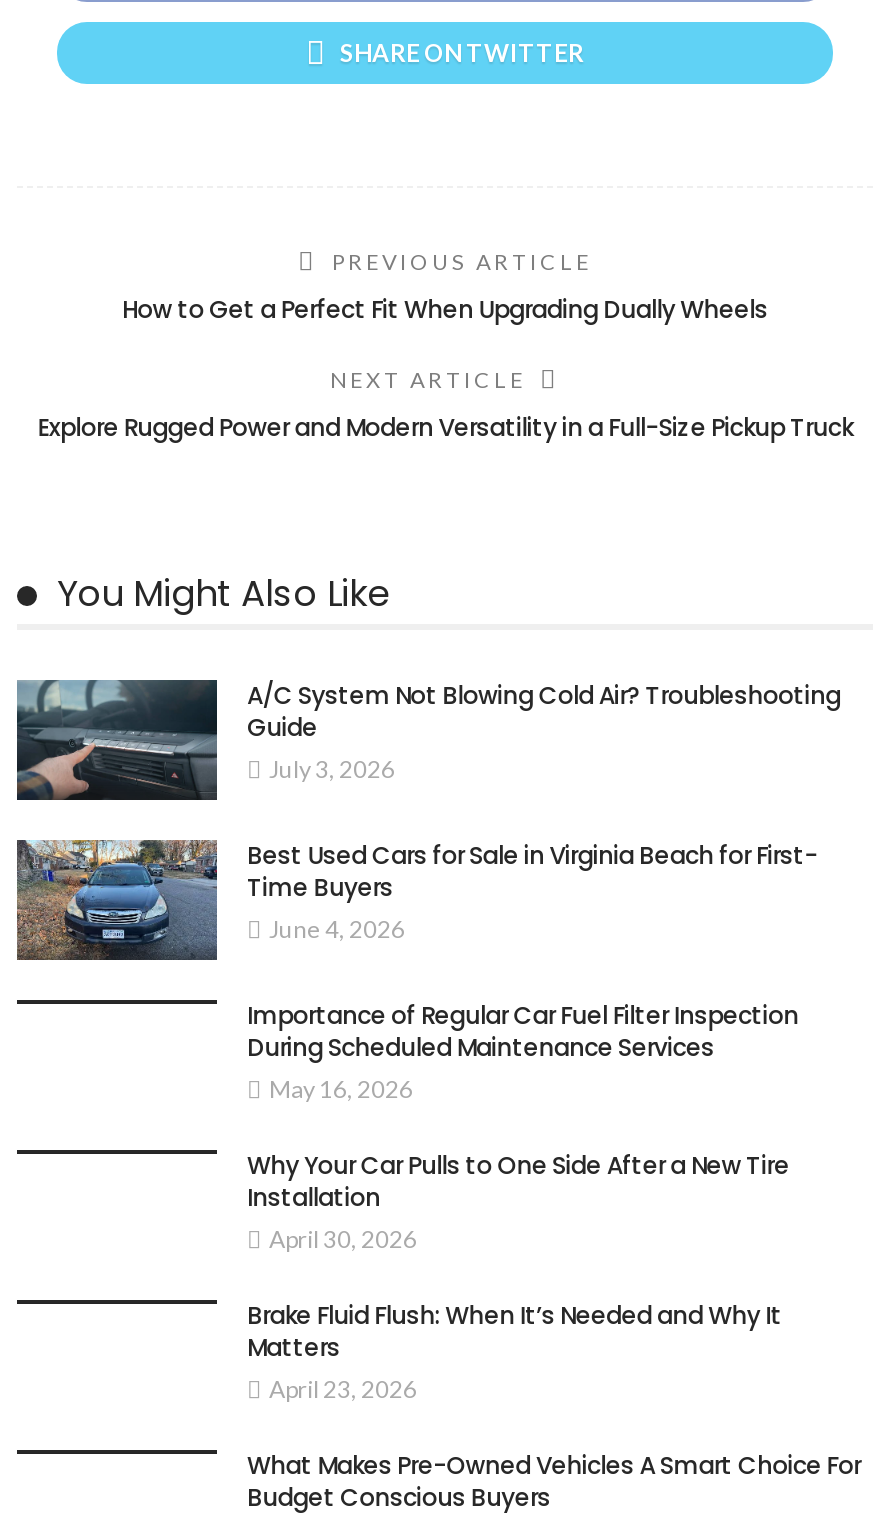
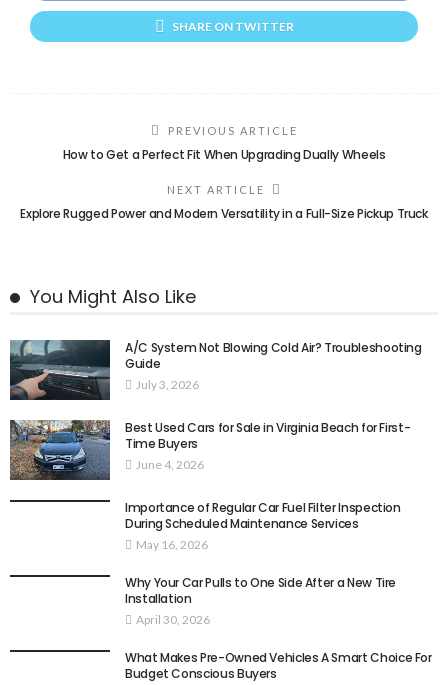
[247,1297,782,1403] Brake Fluid Flush: When It’s Needed and Why It | Matters | April 23, 2026 -> none

